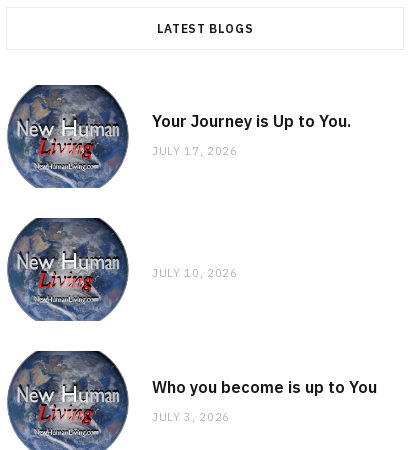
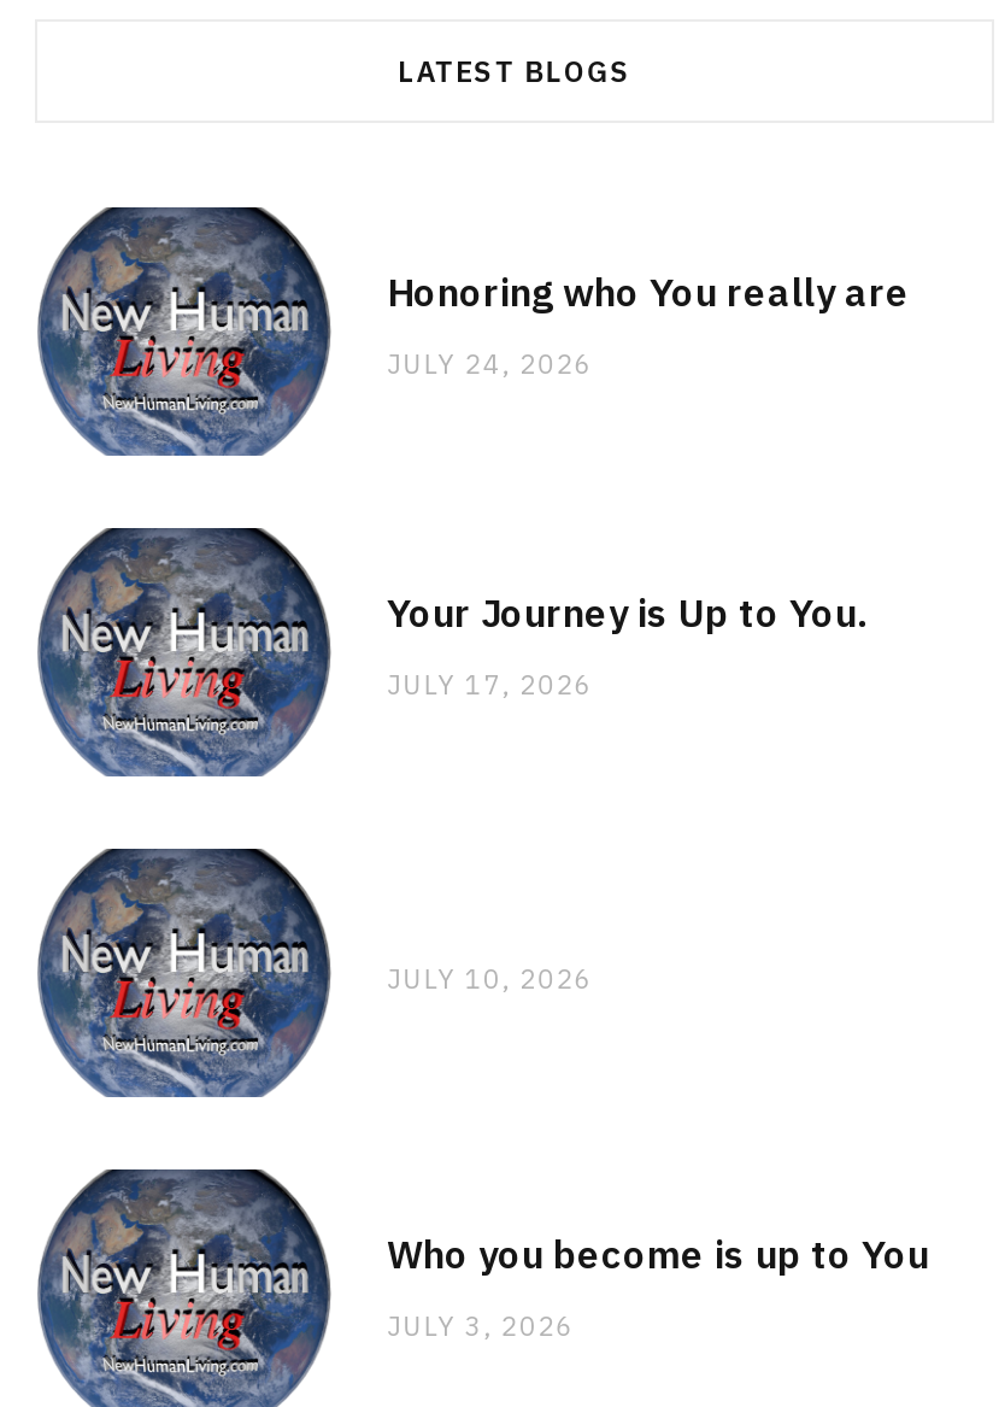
none -> [387,269,910,382] Honoring who You really are | JULY 24, 2026

